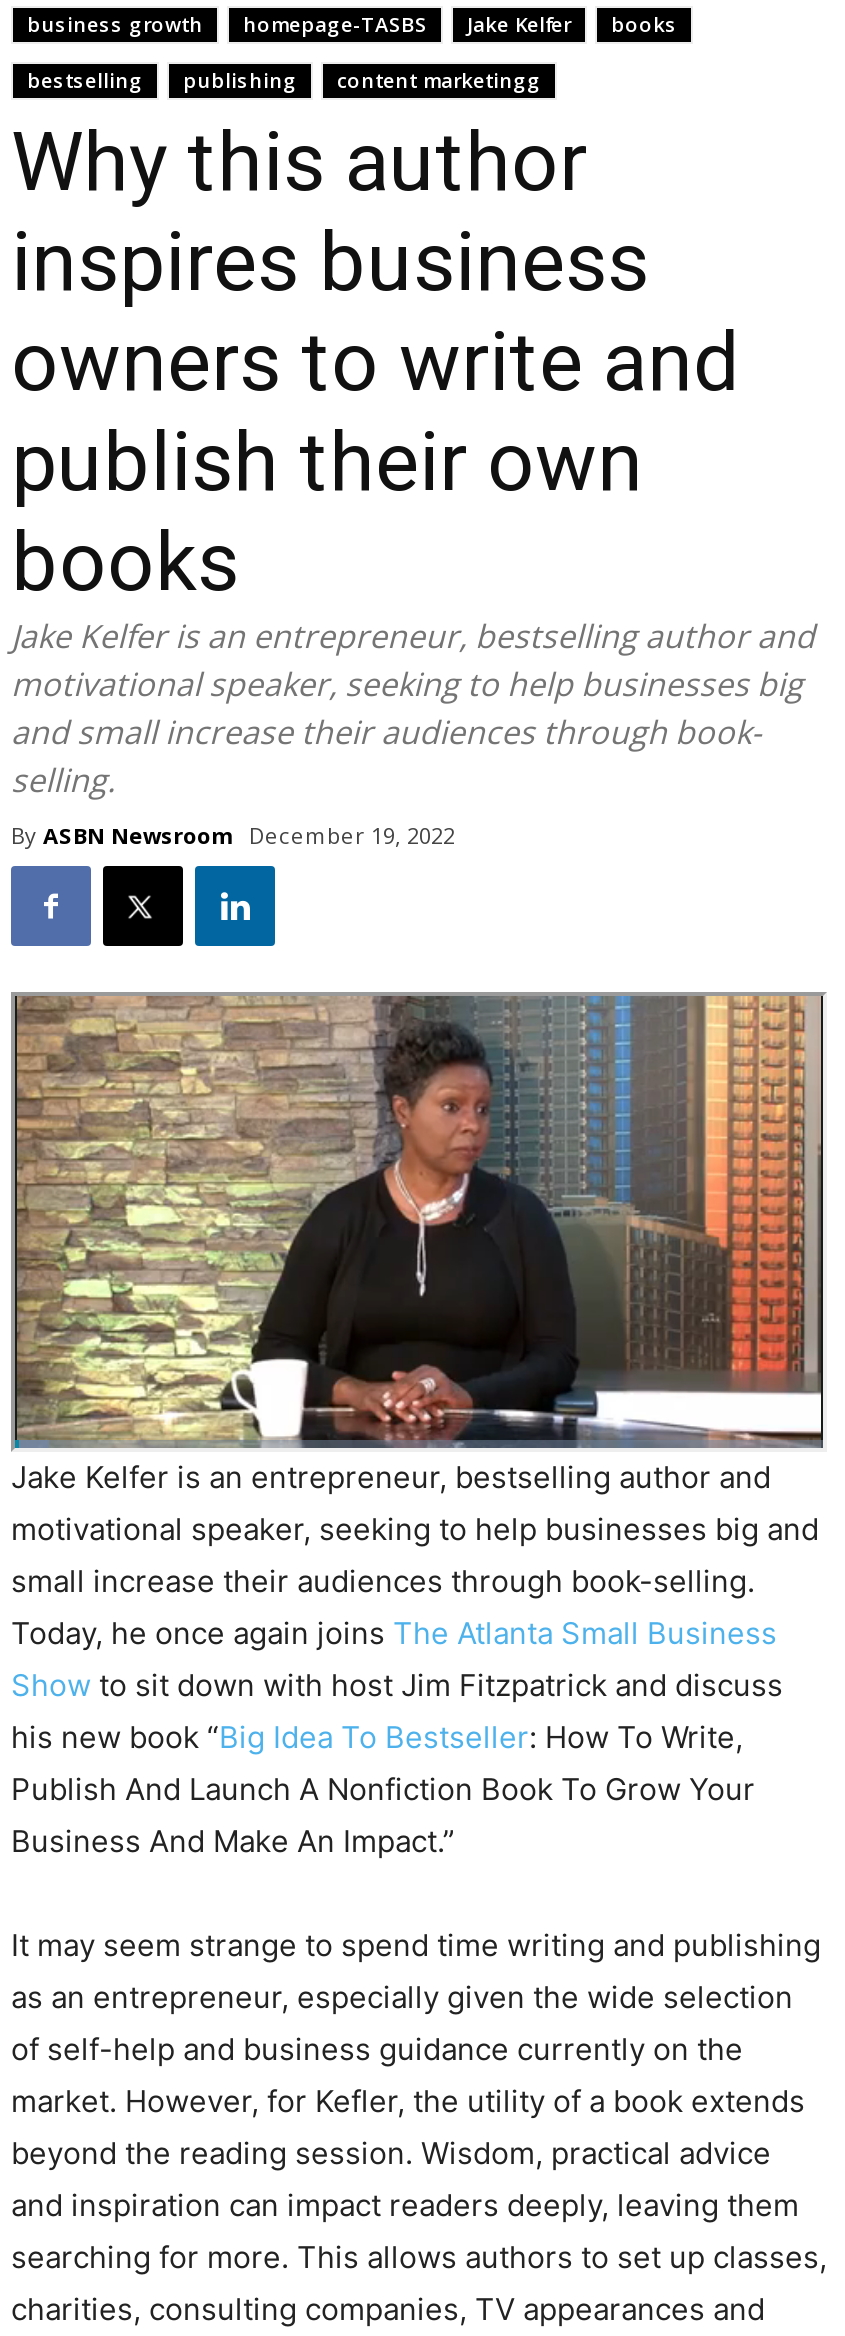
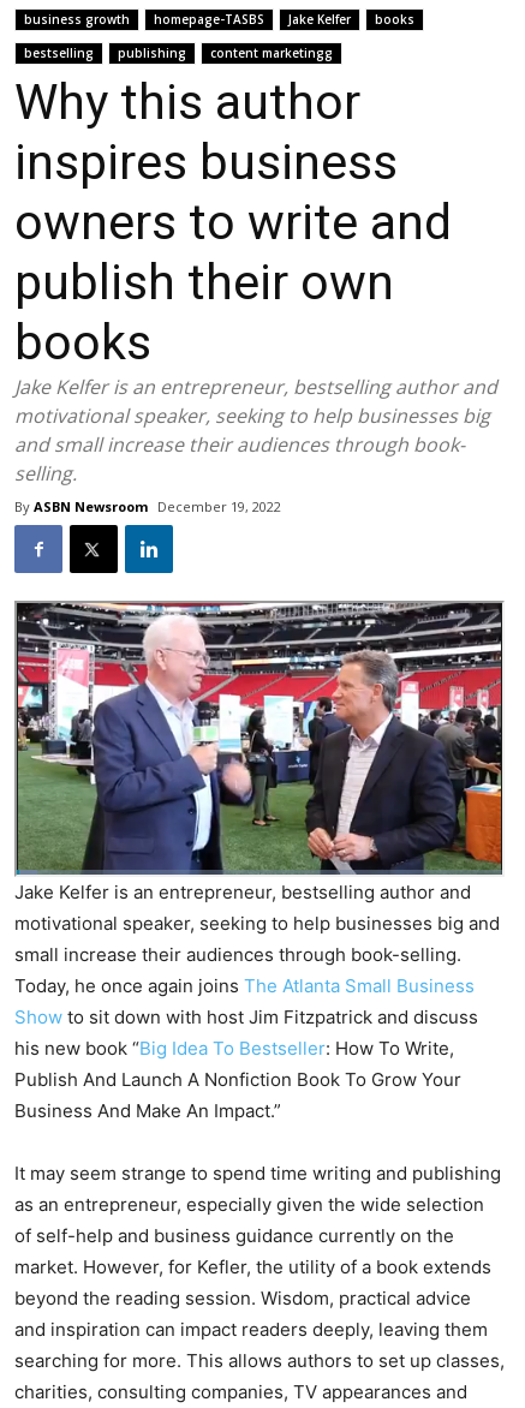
[15,994,823,1448] [image] -> [17,602,502,875] [image]

